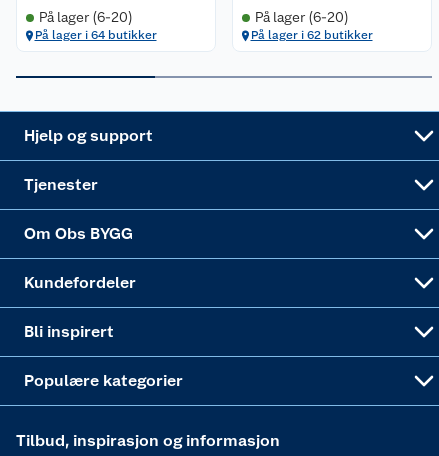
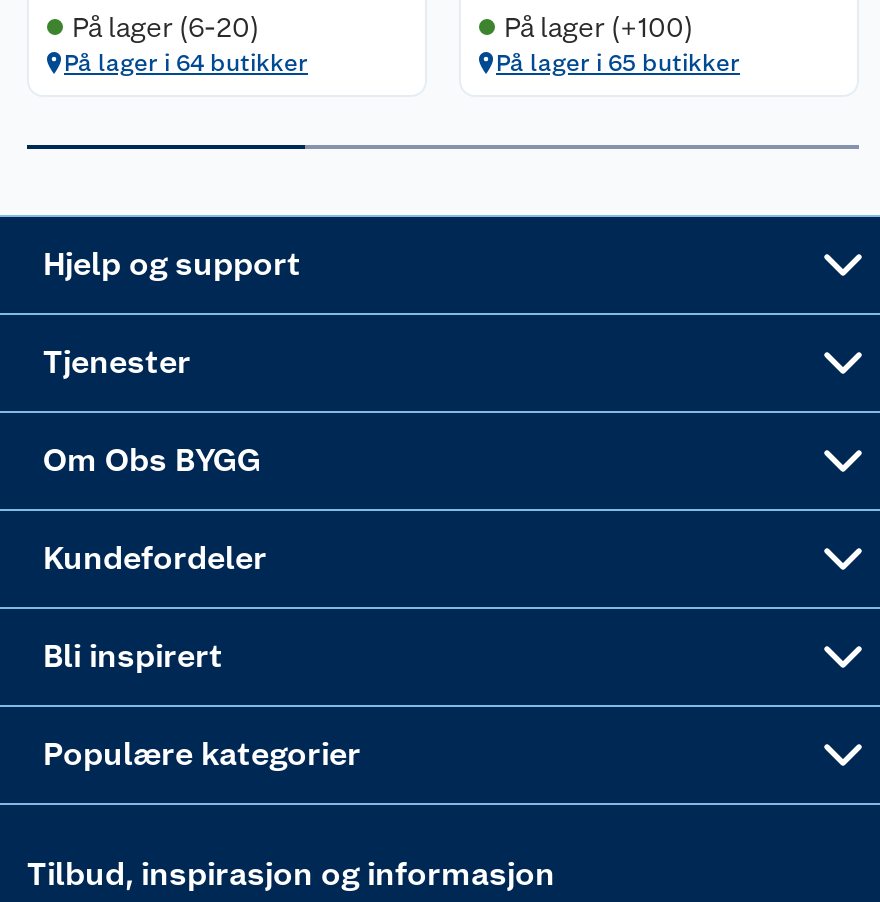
[250,9,372,42] På lager (6-20) | På lager i 62 butikker -> [496,11,740,77] På lager (+100) | På lager i 65 butikker

